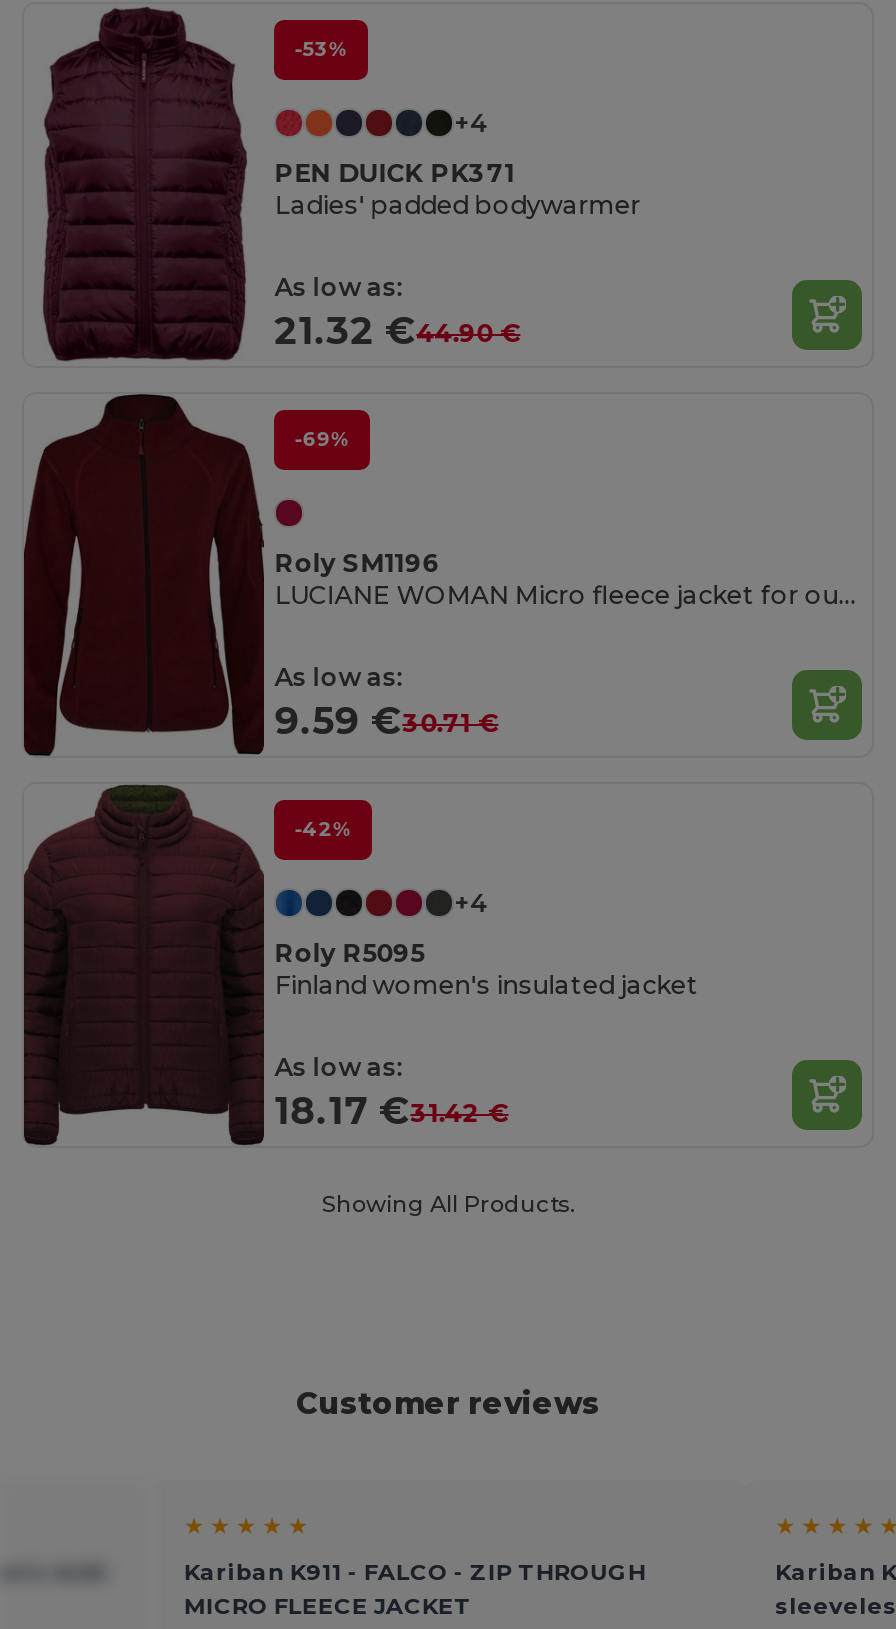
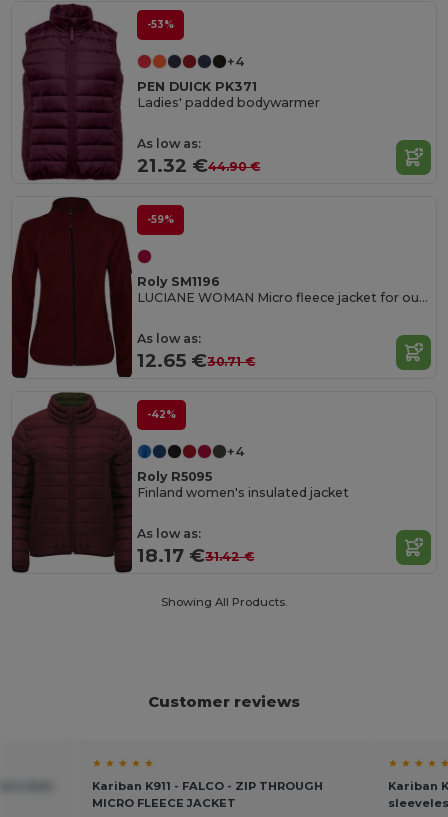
[294,426,350,452] -69% -> [147,213,174,226] -59%
[274,698,498,744] 9.59 €30.71 € -> [137,349,255,372] 12.65 €30.71 €

